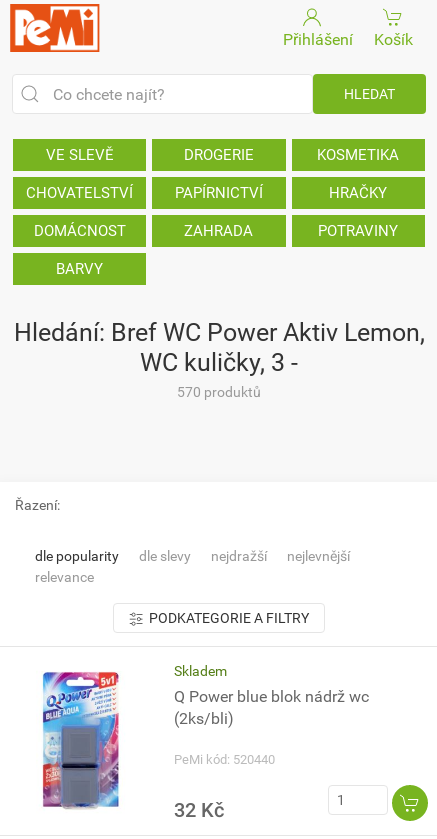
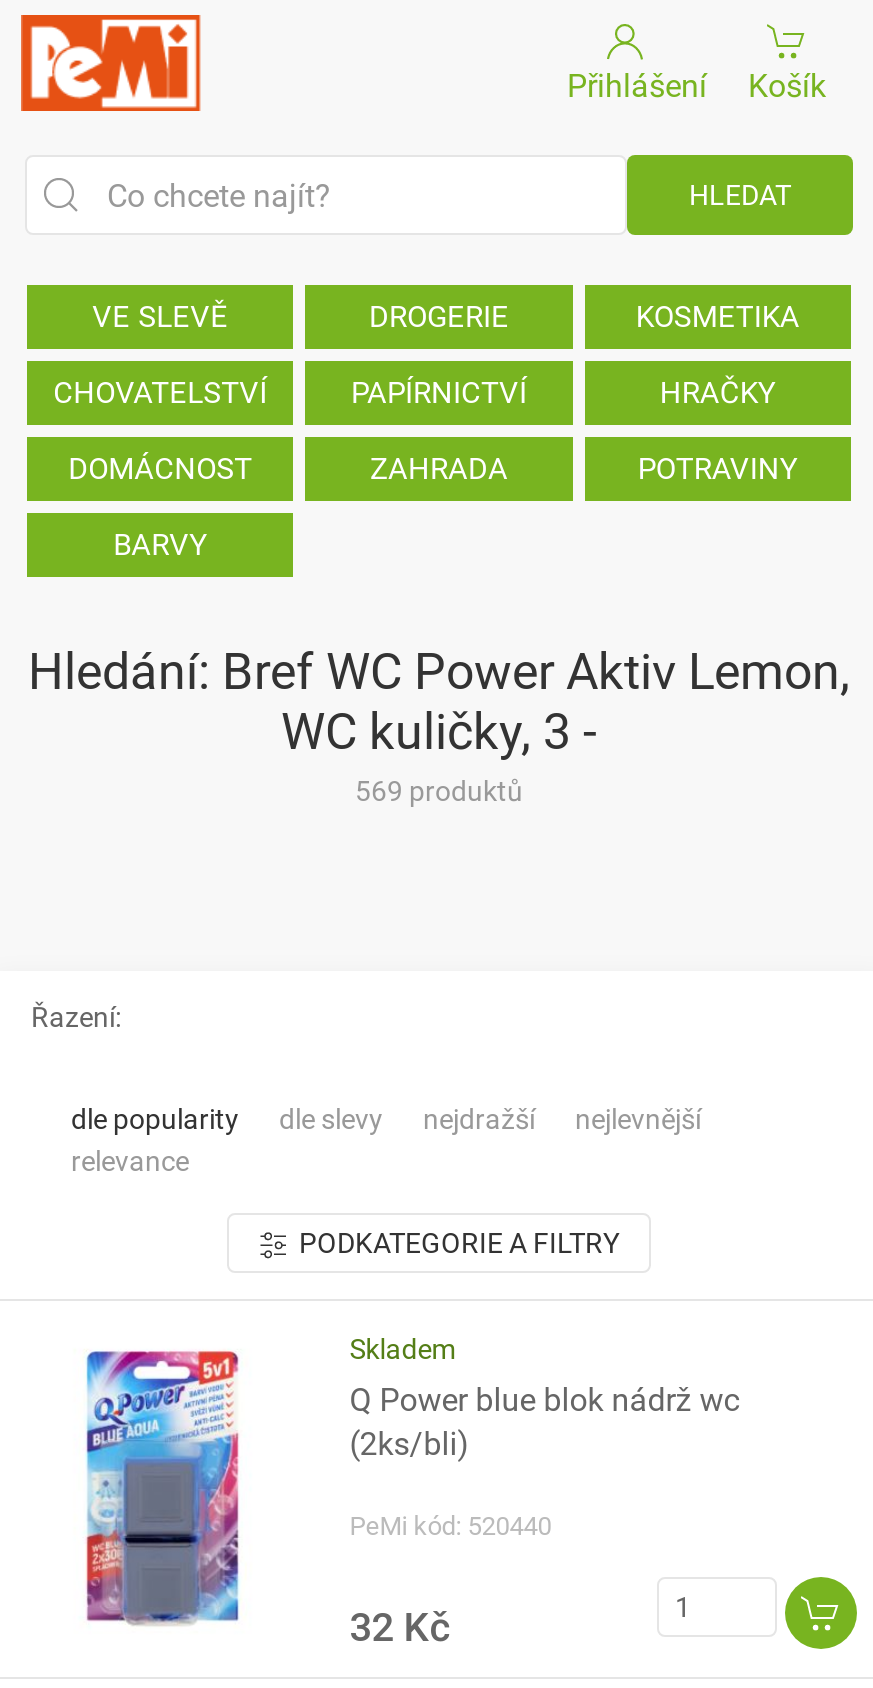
[177,384,261,400] 570 produktů -> [355,775,523,807] 569 produktů

